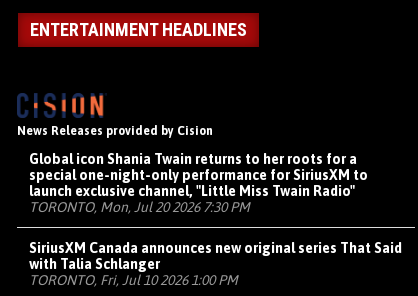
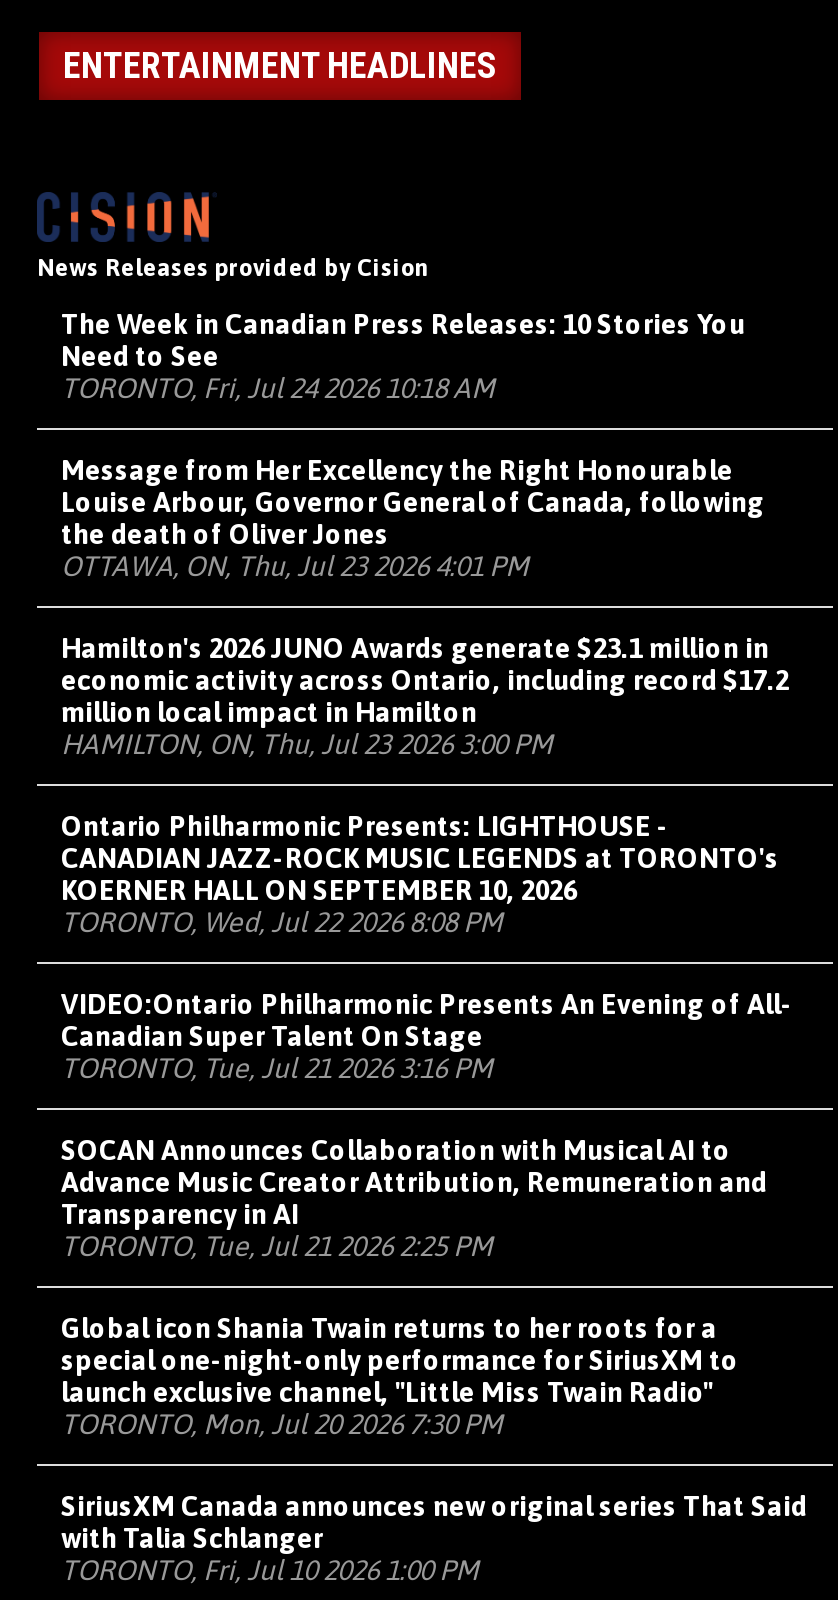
none -> [61,307,793,1261] The Week in Canadian Press Releases: 10 Stories You | Need to See | TORONTO, Fri, Jul 24 2026 10:18 AM | Message from Her Excellency the Right Honourable | Louise Arbour, Governor General of Canada, following | the death of Oliver Jones | OTTAWA, ON, Thu, Jul 23 2026 4:01 PM | Hamilton's 2026 JUNO Awards generate $23.1 million in | economic activity across Ontario, including record $17.2 | million local impact in Hamilton | HAMILTON, ON, Thu, Jul 23 2026 3:00 PM | Ontario Philharmonic Presents: LIGHTHOUSE - | CANADIAN JAZZ-ROCK MUSIC LEGENDS at TORONTO's | KOERNER HALL ON SEPTEMBER 10, 2026 | TORONTO, Wed, Jul 22 2026 8:08 PM | VIDEO:Ontario Philharmonic Presents An Evening of All- | Canadian Super Talent On Stage | TORONTO, Tue, Jul 21 2026 3:16 PM | SOCAN Announces Collaboration with Musical AI to | Advance Music Creator Attribution, Remuneration and | Transparency in AI | TORONTO, Tue, Jul 21 2026 2:25 PM

